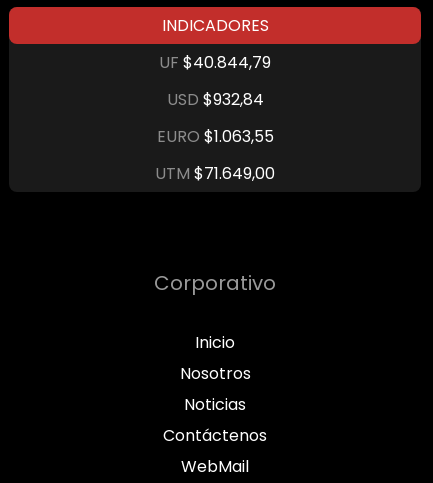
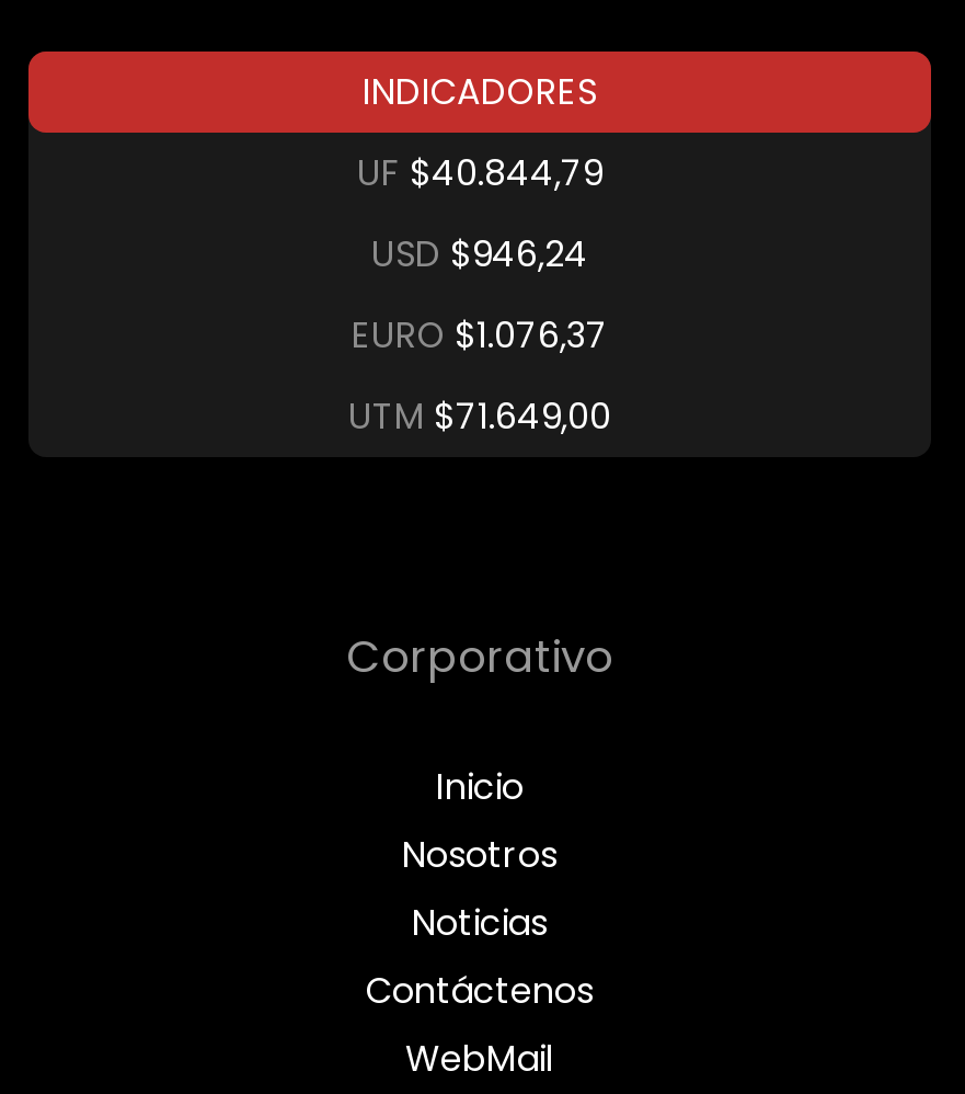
[166,88,263,111] USD $932,84 -> [371,229,588,280] USD $946,24
[156,125,273,148] EURO $1.063,55 -> [352,310,608,361] EURO $1.076,37

